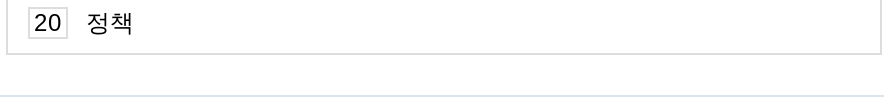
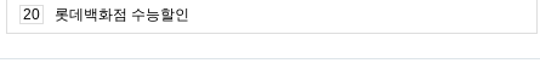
[86,9,134,37] 정책 -> [55,6,189,23] 롯데백화점 수능할인

